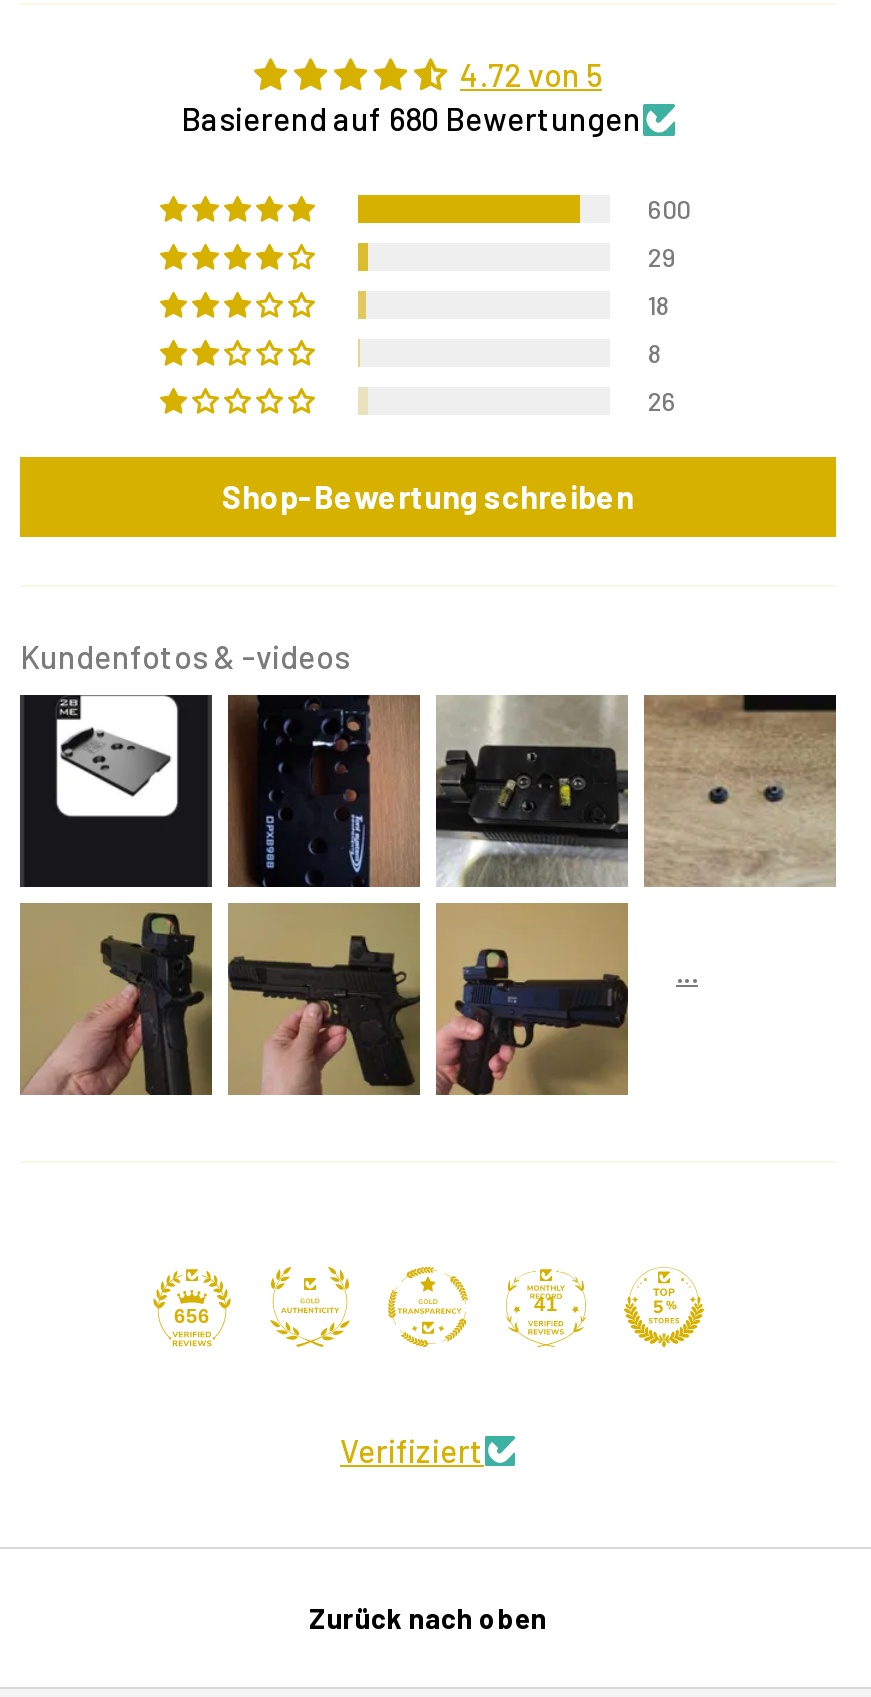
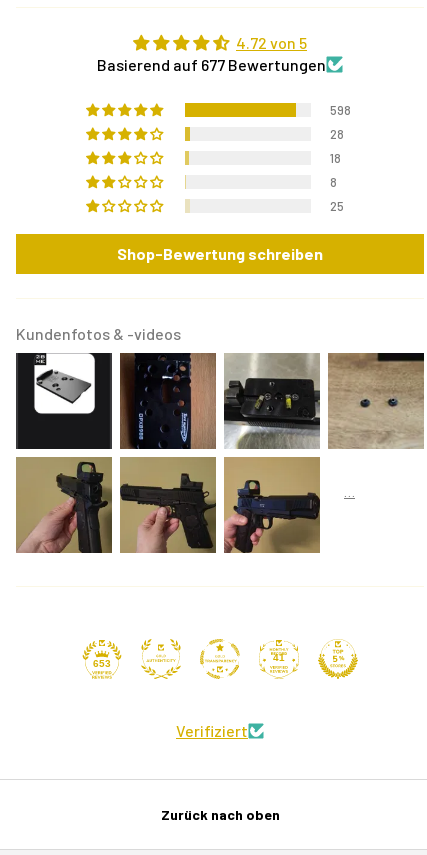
[181,99,641,137] Basierend auf 680 Bewertungen -> [97,55,326,74] Basierend auf 677 Bewertungen
[648,192,690,224] 600 -> [330,102,351,118] 598
[648,240,676,272] 29 -> [330,126,344,142] 28
[648,384,676,416] 26 -> [330,198,344,214] 25
[174,1305,210,1327] 656 -> [93,658,111,669] 653

